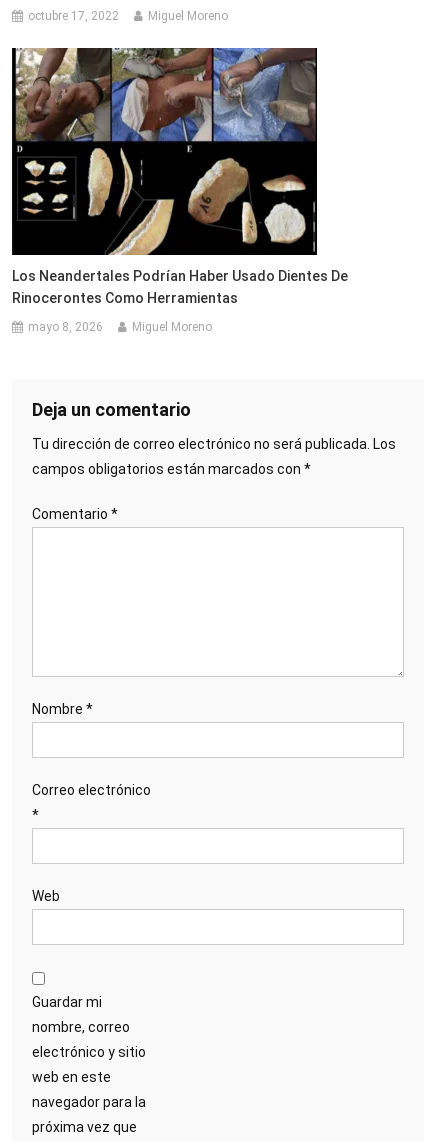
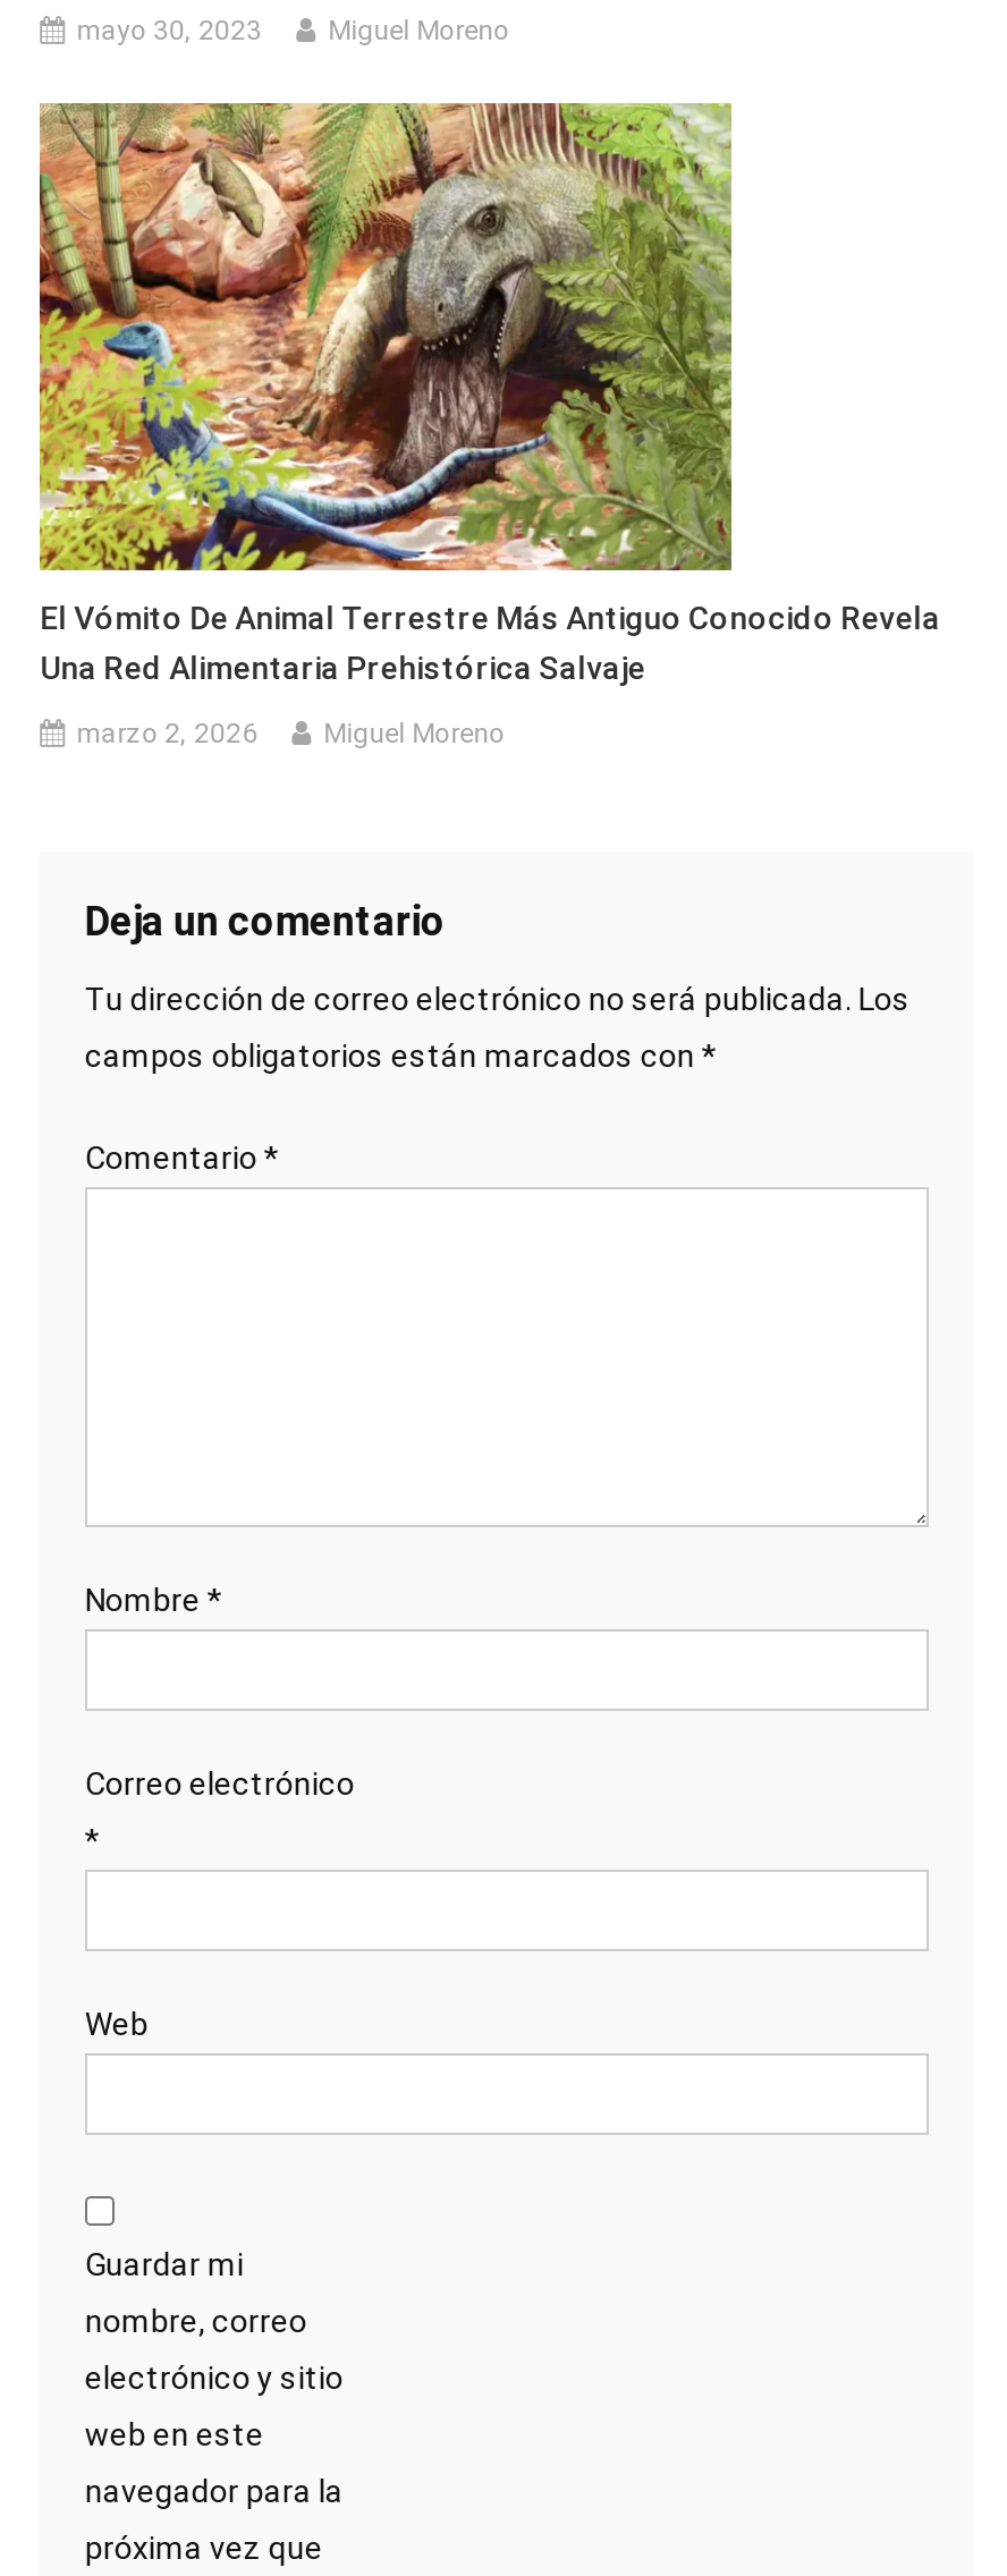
[28,9,119,23] octubre 17, 2022 -> [76,15,262,46] mayo 30, 2023
[11,47,348,306] [image] | Los Neandertales Podrían Haber Usado Dientes De | Rinocerontes Como Herramientas -> [37,101,940,686] [image] | El Vómito De Animal Terrestre Más Antiguo Conocido Revela | Una Red Alimentaria Prehistórica Salvaje
[28,320,103,334] mayo 8, 2026 -> [76,717,258,749] marzo 2, 2026

